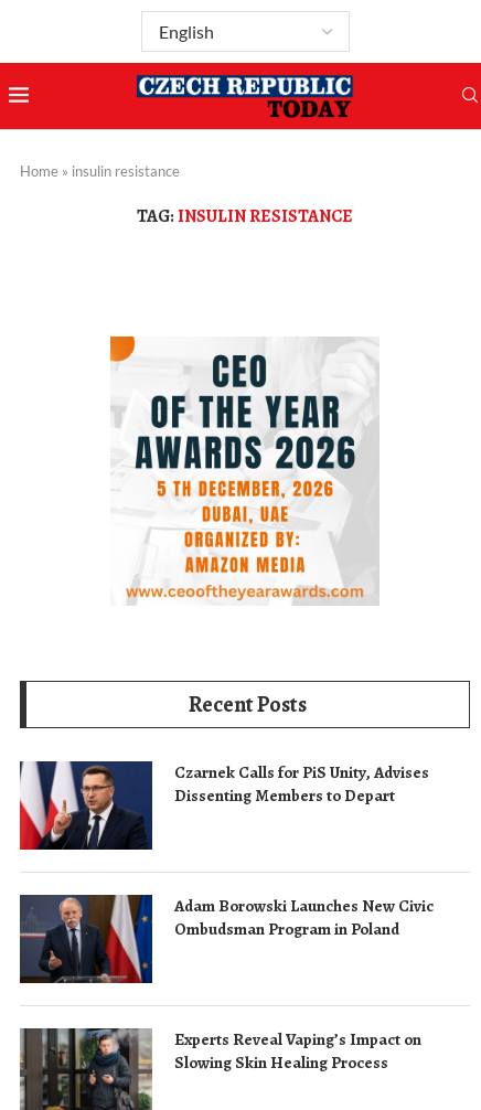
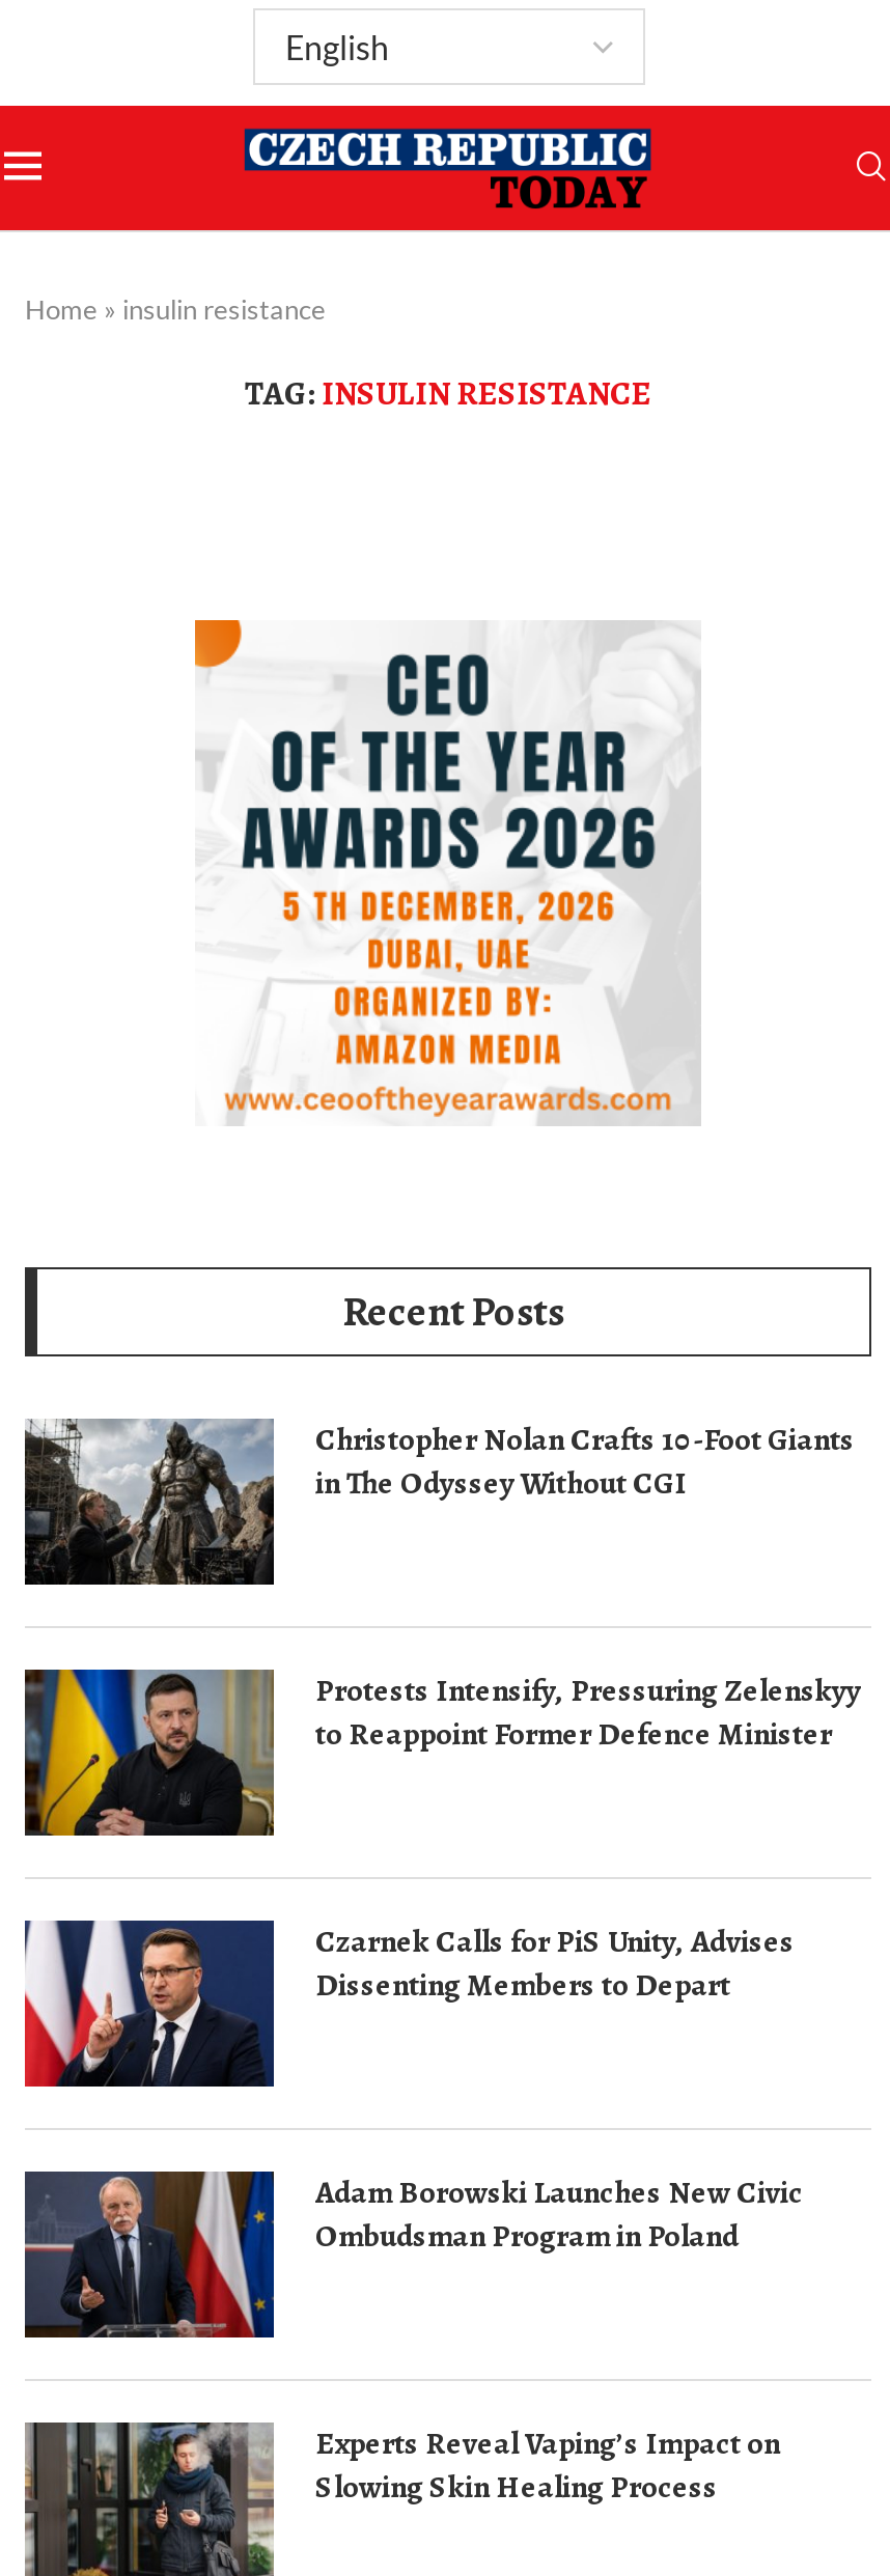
none -> [23,1419,855,1587] [image] | Christopher Nolan Crafts 10-Foot Giants | in The Odyssey Without CGI
none -> [25,1668,861,1838] [image] | Protests Intensify, Pressuring Zelenskyy | to Reappoint Former Defence Minister

